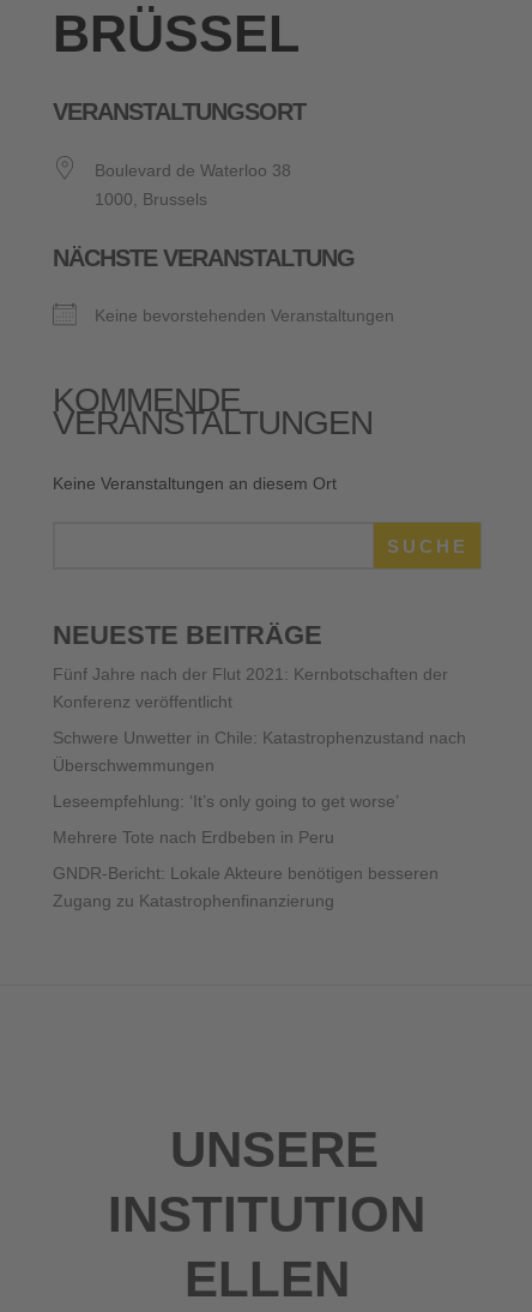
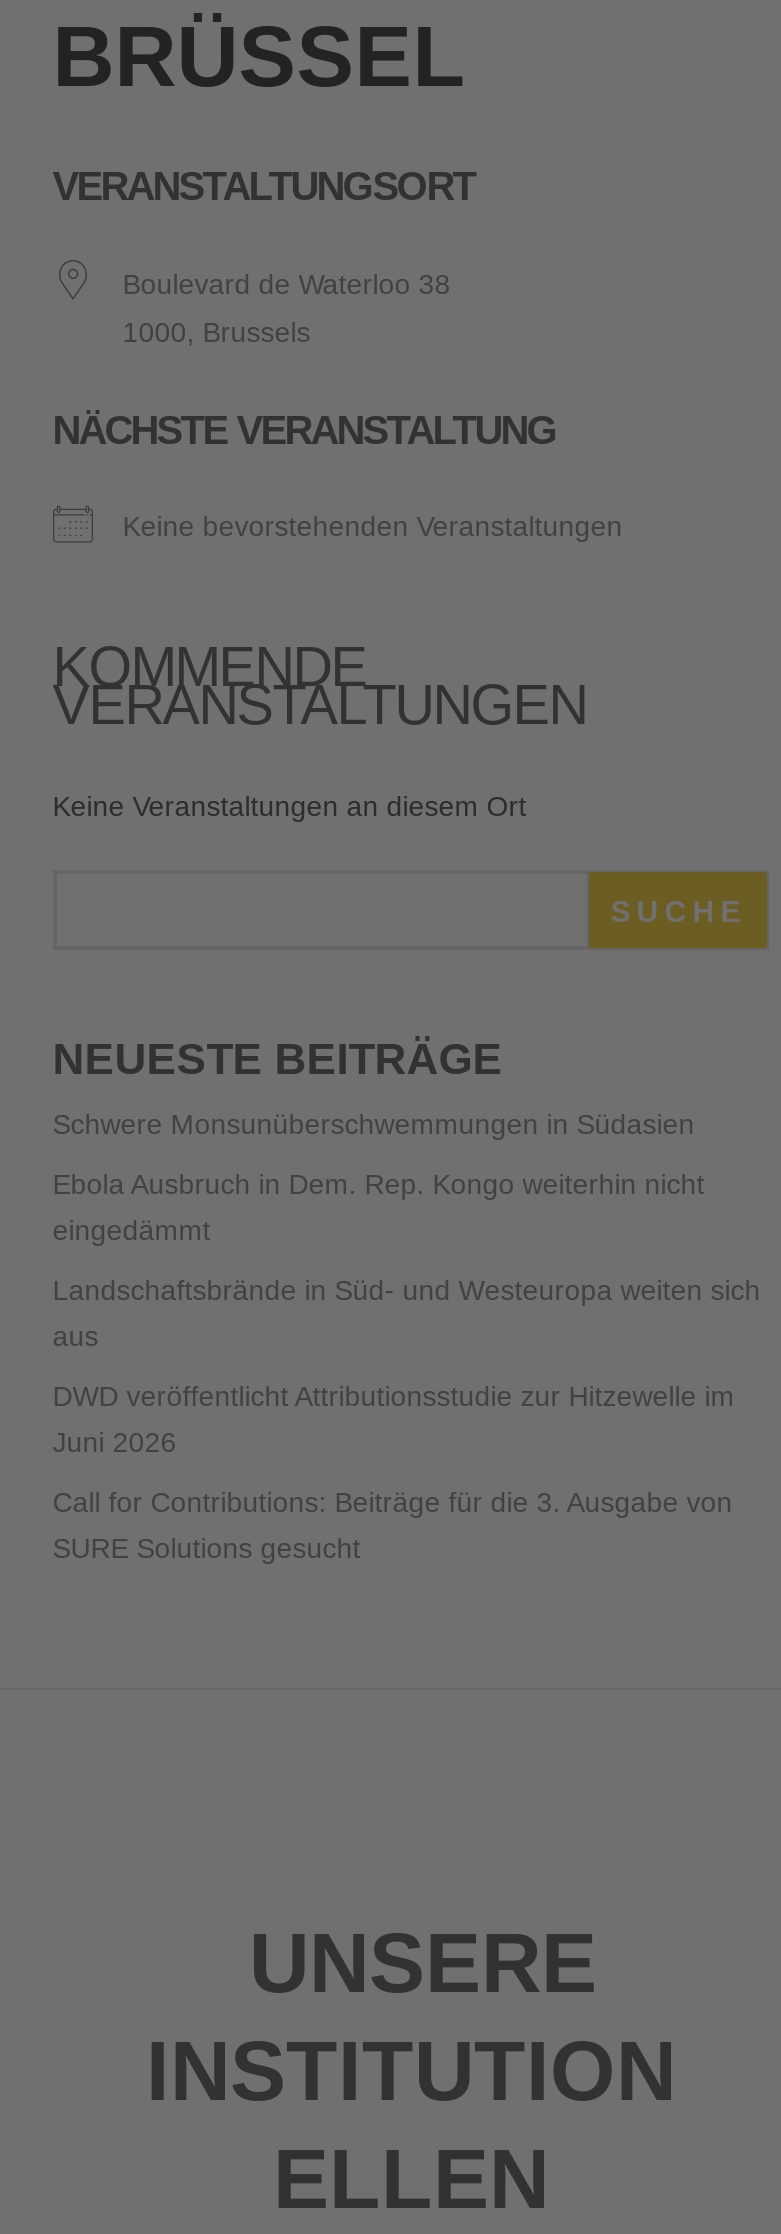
[52,664,448,711] Fünf Jahre nach der Flut 2021: Kernbotschaften der | Konferenz veröffentlicht -> [53,1108,695,1140] Schwere Monsunüberschwemmungen in Südasien
[52,728,466,775] Schwere Unwetter in Chile: Katastrophenzustand nach | Überschwemmungen -> [53,1168,705,1246] Ebola Ausbruch in Dem. Rep. Kongo weiterhin nicht | eingedämmt
[52,792,399,811] Leseempfehlung: ‘It’s only going to get worse’ -> [53,1274,761,1352] Landschaftsbrände in Süd- und Westeuropa weiten sich | aus
[52,827,334,847] Mehrere Tote nach Erdbeben in Peru -> [53,1380,735,1458] DWD veröffentlicht Attributionsstudie zur Hitzewelle im | Juni 2026
[52,863,438,910] GNDR-Bericht: Lokale Akteure benötigen besseren | Zugang zu Katastrophenfinanzierung -> [53,1486,733,1564] Call for Contributions: Beiträge für die 3. Ausgabe von | SURE Solutions gesucht

